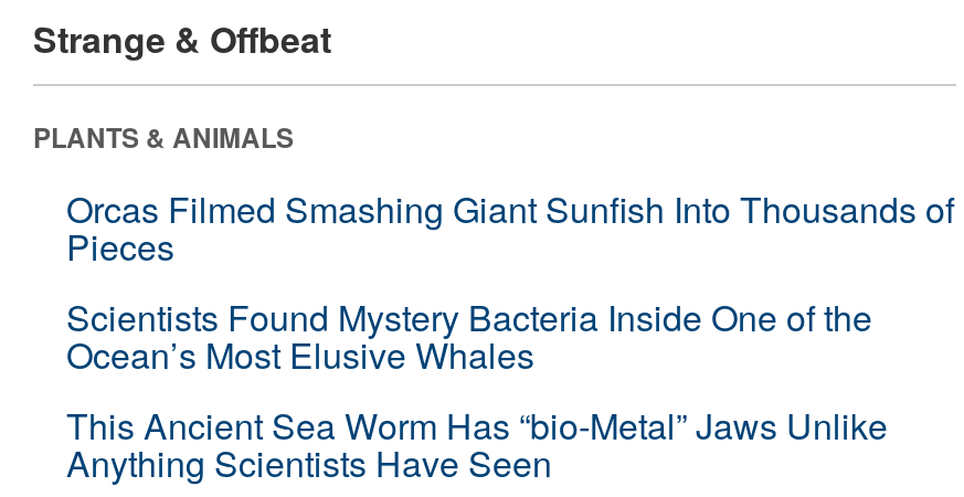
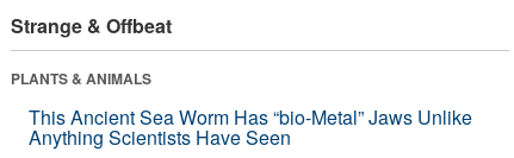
[66,183,954,379] Orcas Filmed Smashing Giant Sunfish Into Thousands of | Pieces | Scientists Found Mystery Bacteria Inside One of the | Ocean’s Most Elusive Whales -> none

